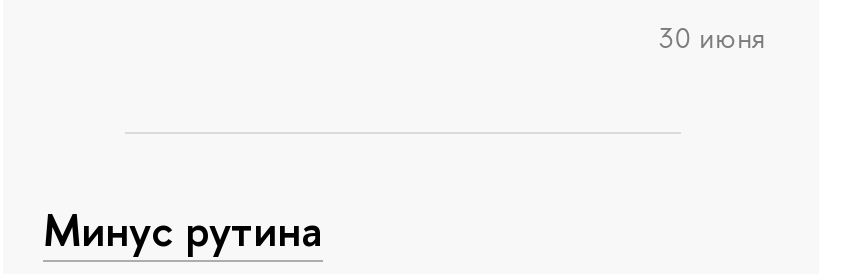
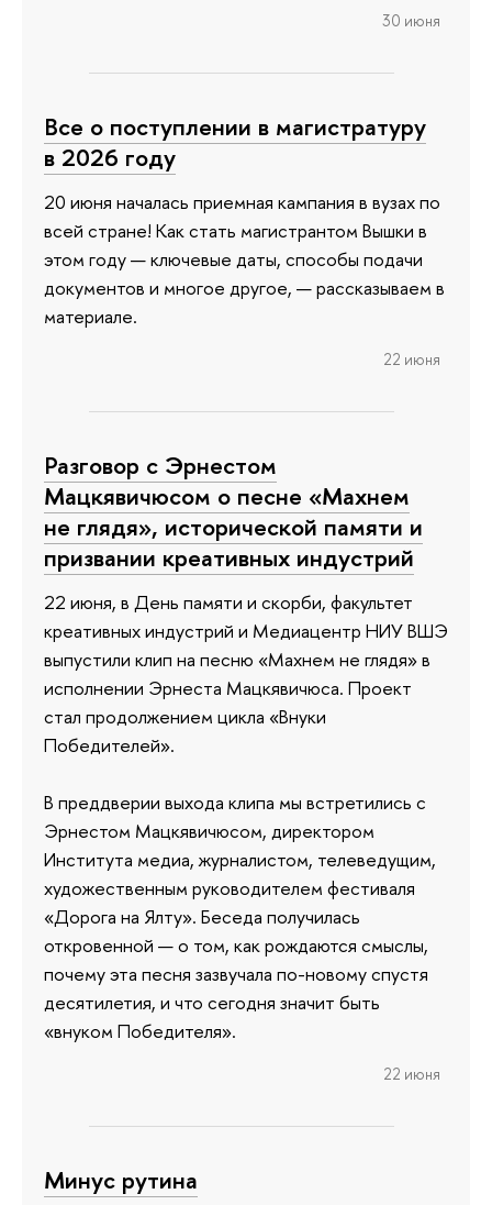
none -> [44,110,448,1084] Все о поступлении в магистратуру | в 2026 году | 20 июня началась приемная кампания в вузах по | всей стране! Как стать магистрантом Вышки в | этом году — ключевые даты, способы подачи | документов и многое другое, — рассказываем в | материале. | 22 июня | Разговор с Эрнестом | Мацкявичюсом о песне «Махнем | не глядя», исторической памяти и | призвании креативных индустрий | 22 июня, в День памяти и скорби, факультет | креативных индустрий и Медиацентр НИУ ВШЭ | выпустили клип на песню «Махнем не глядя» в | исполнении Эрнеста Мацкявичюса. Проект | стал продолжением цикла «Внуки | Победителей». | В преддверии выхода клипа мы встретились с | Эрнестом Мацкявичюсом, директором | Института медиа, журналистом, телеведущим, | художественным руководителем фестиваля | «Дорога на Ялту». Беседа получилась | откровенной — о том, как рождаются смыслы, | почему эта песня зазвучала по-новому спустя | десятилетия, и что сегодня значит быть | «внуком Победителя». | 22 июня

